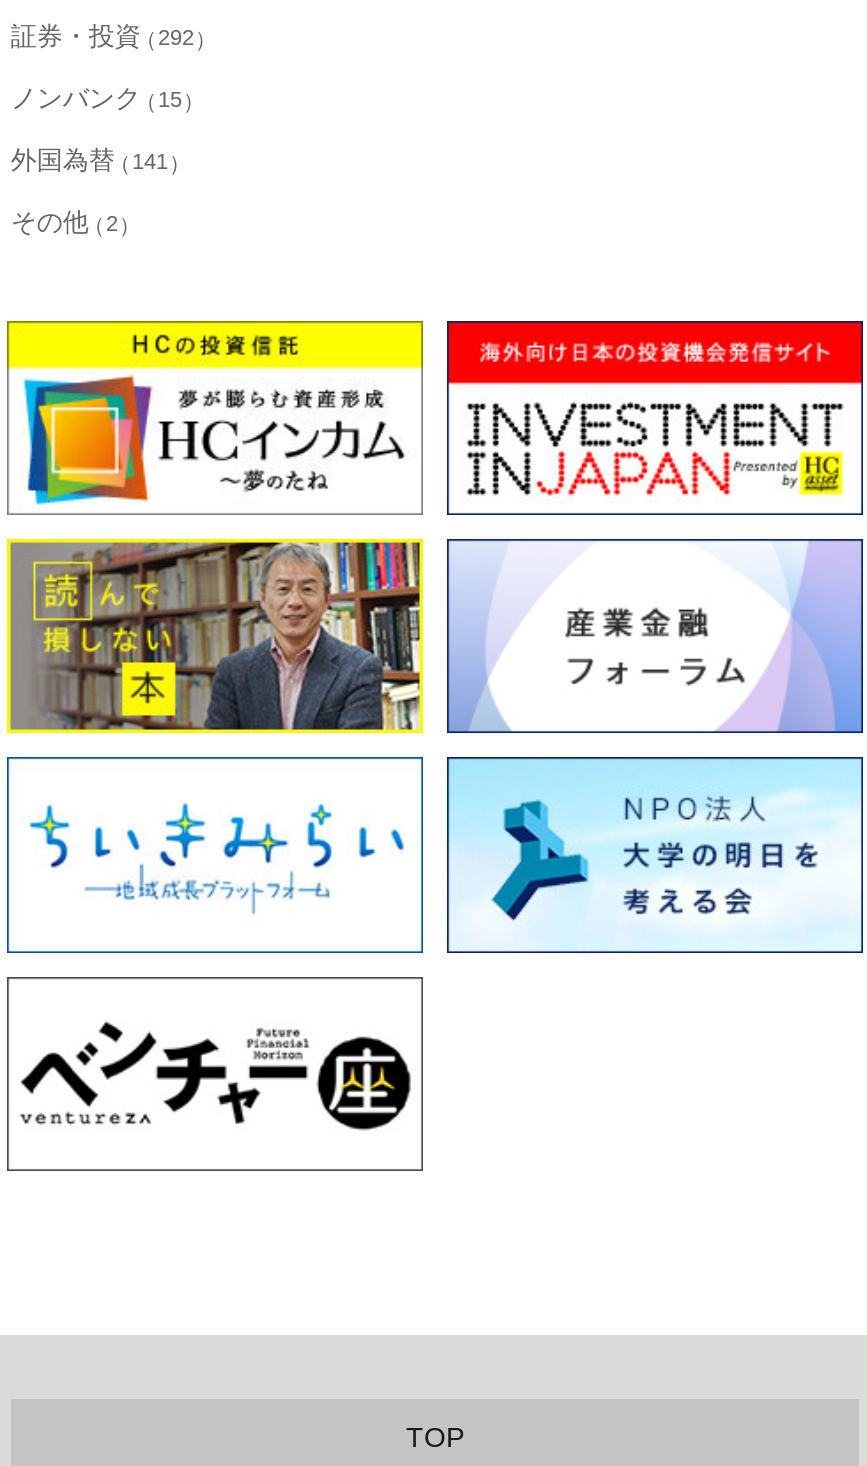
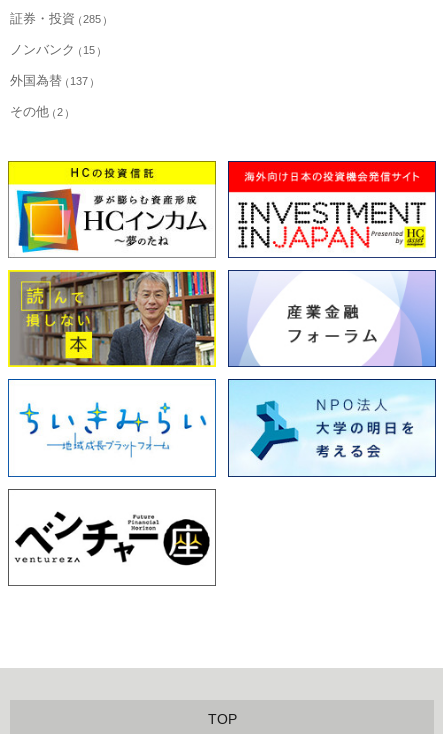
[11,21,194,51] 証券・投資 292 -> [10,11,101,26] 証券・投資 285
[11,145,168,175] 外国為替 141 -> [10,73,88,88] 外国為替 137

